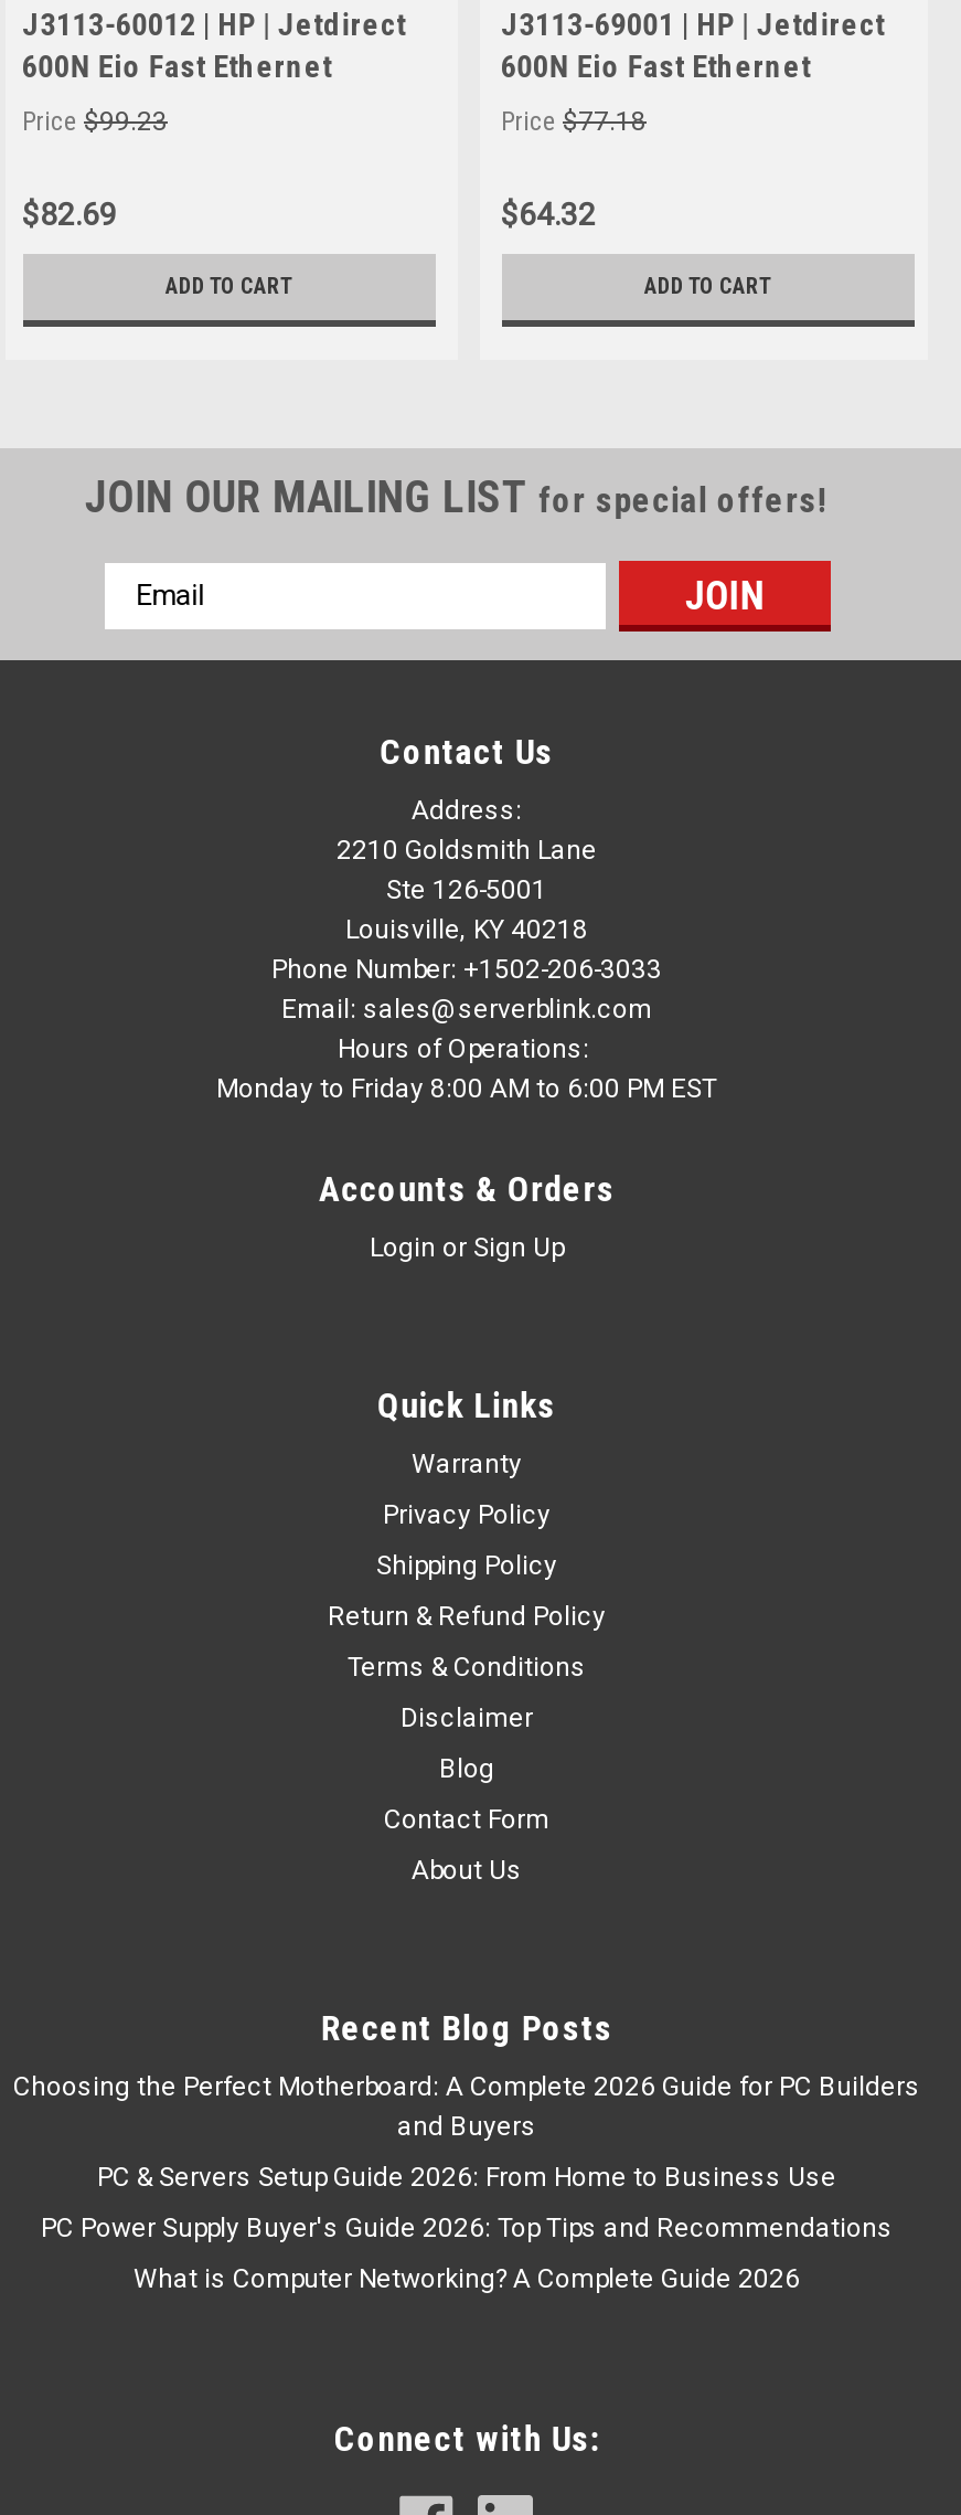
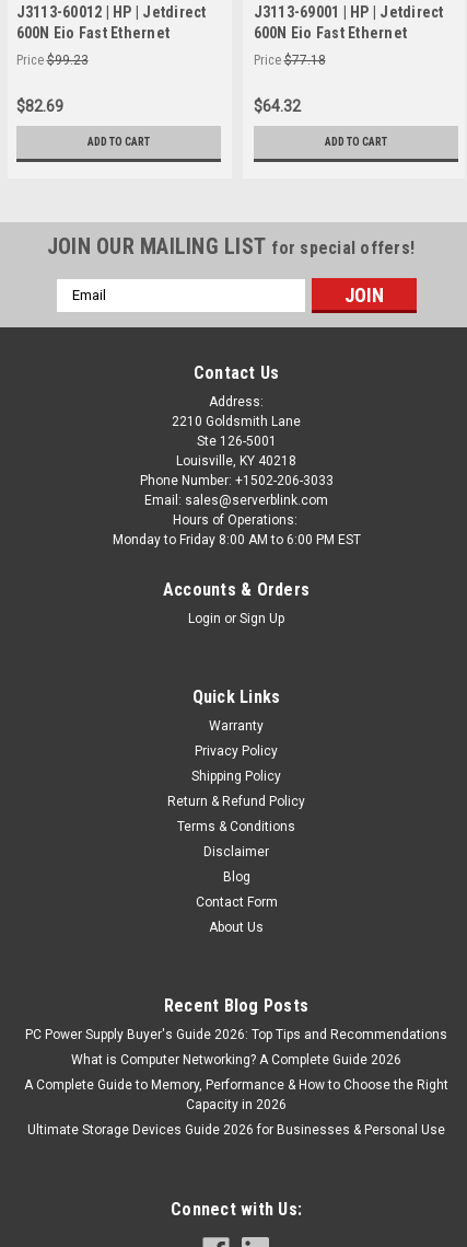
[13,2071,920,2192] Choosing the Perfect Motherboard: A Complete 2026 Guide for PC Builders | and Buyers | PC & Servers Setup Guide 2026: From Home to Business Use -> none
moved [41,2212,893,2294] -> [25,1027,447,1067]: PC Power Supply Buyer's Guide 2026: Top Tips and Recommendations | What is Computer Networking? A Complete Guide 2026
none -> [24,1077,448,1137] A Complete Guide to Memory, Performance & How to Choose the Right | Capacity in 2026 | Ultimate Storage Devices Guide 2026 for Businesses & Personal Use

